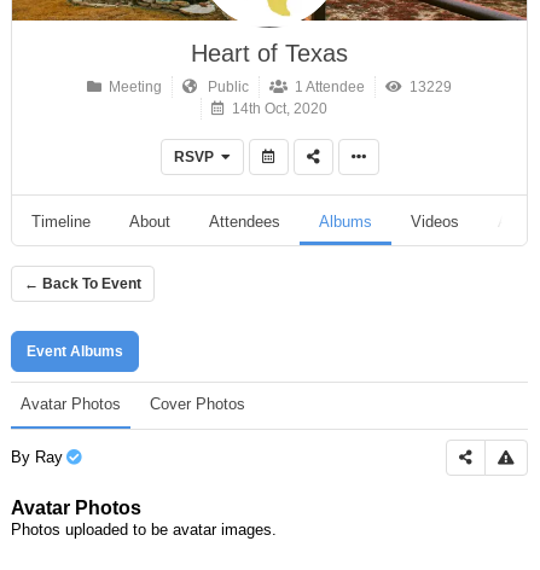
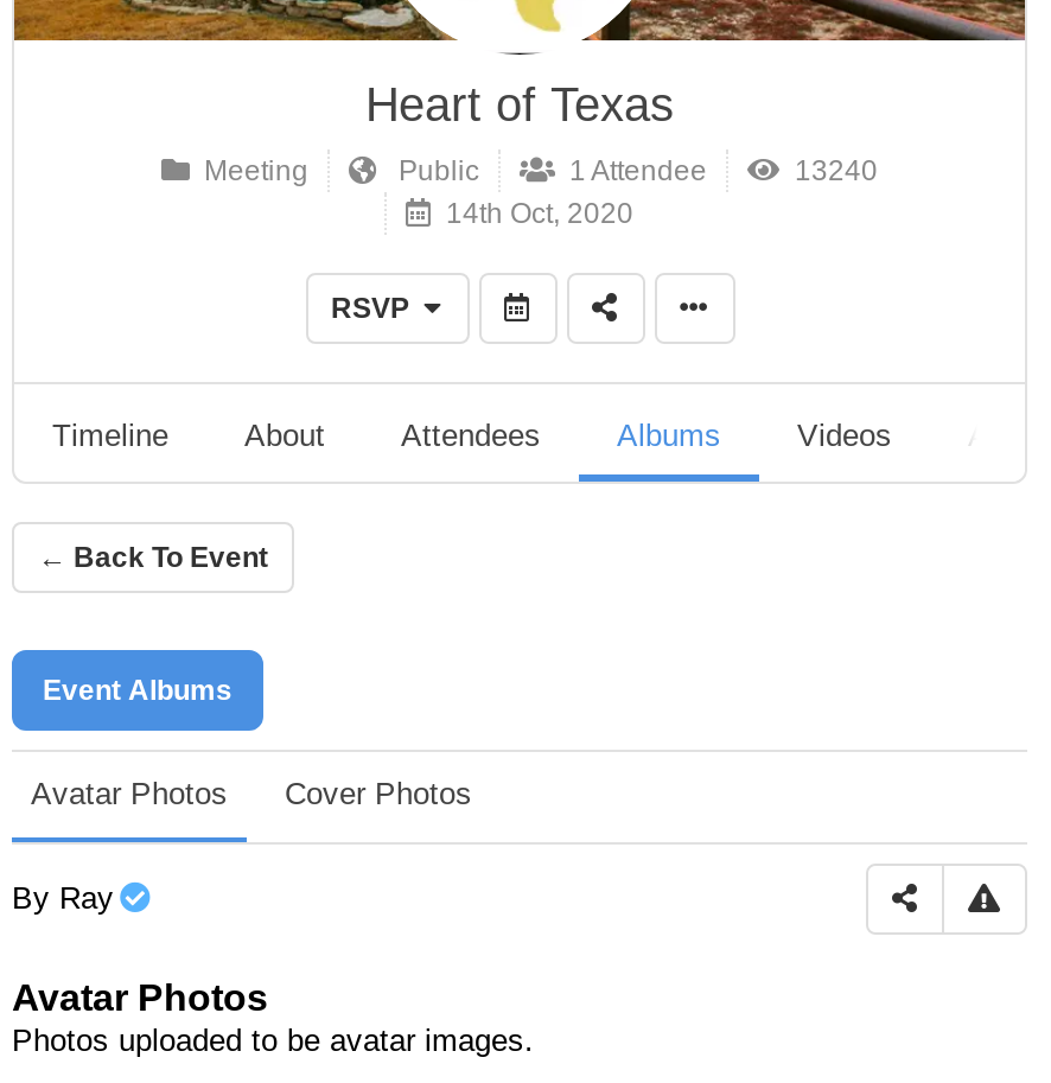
[402,78,452,95] 13229 -> [781,154,878,187] 13240

